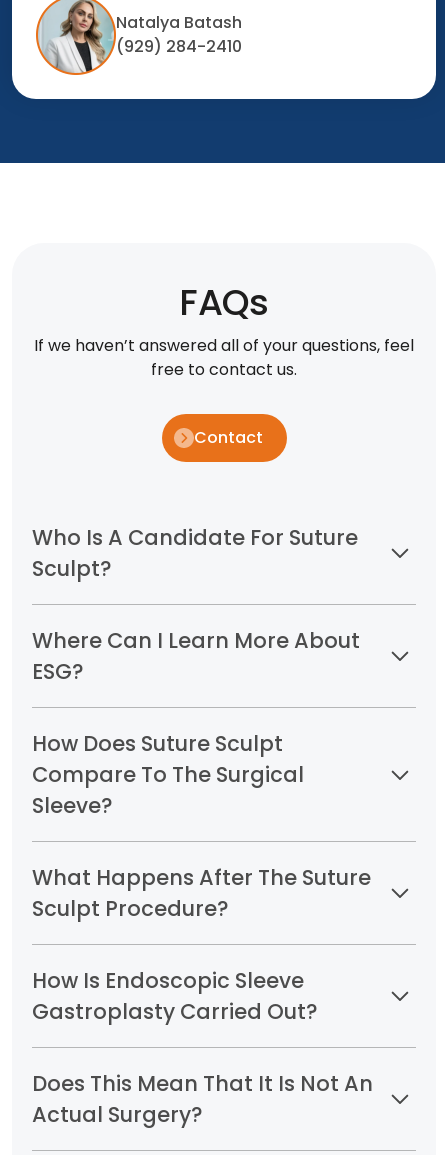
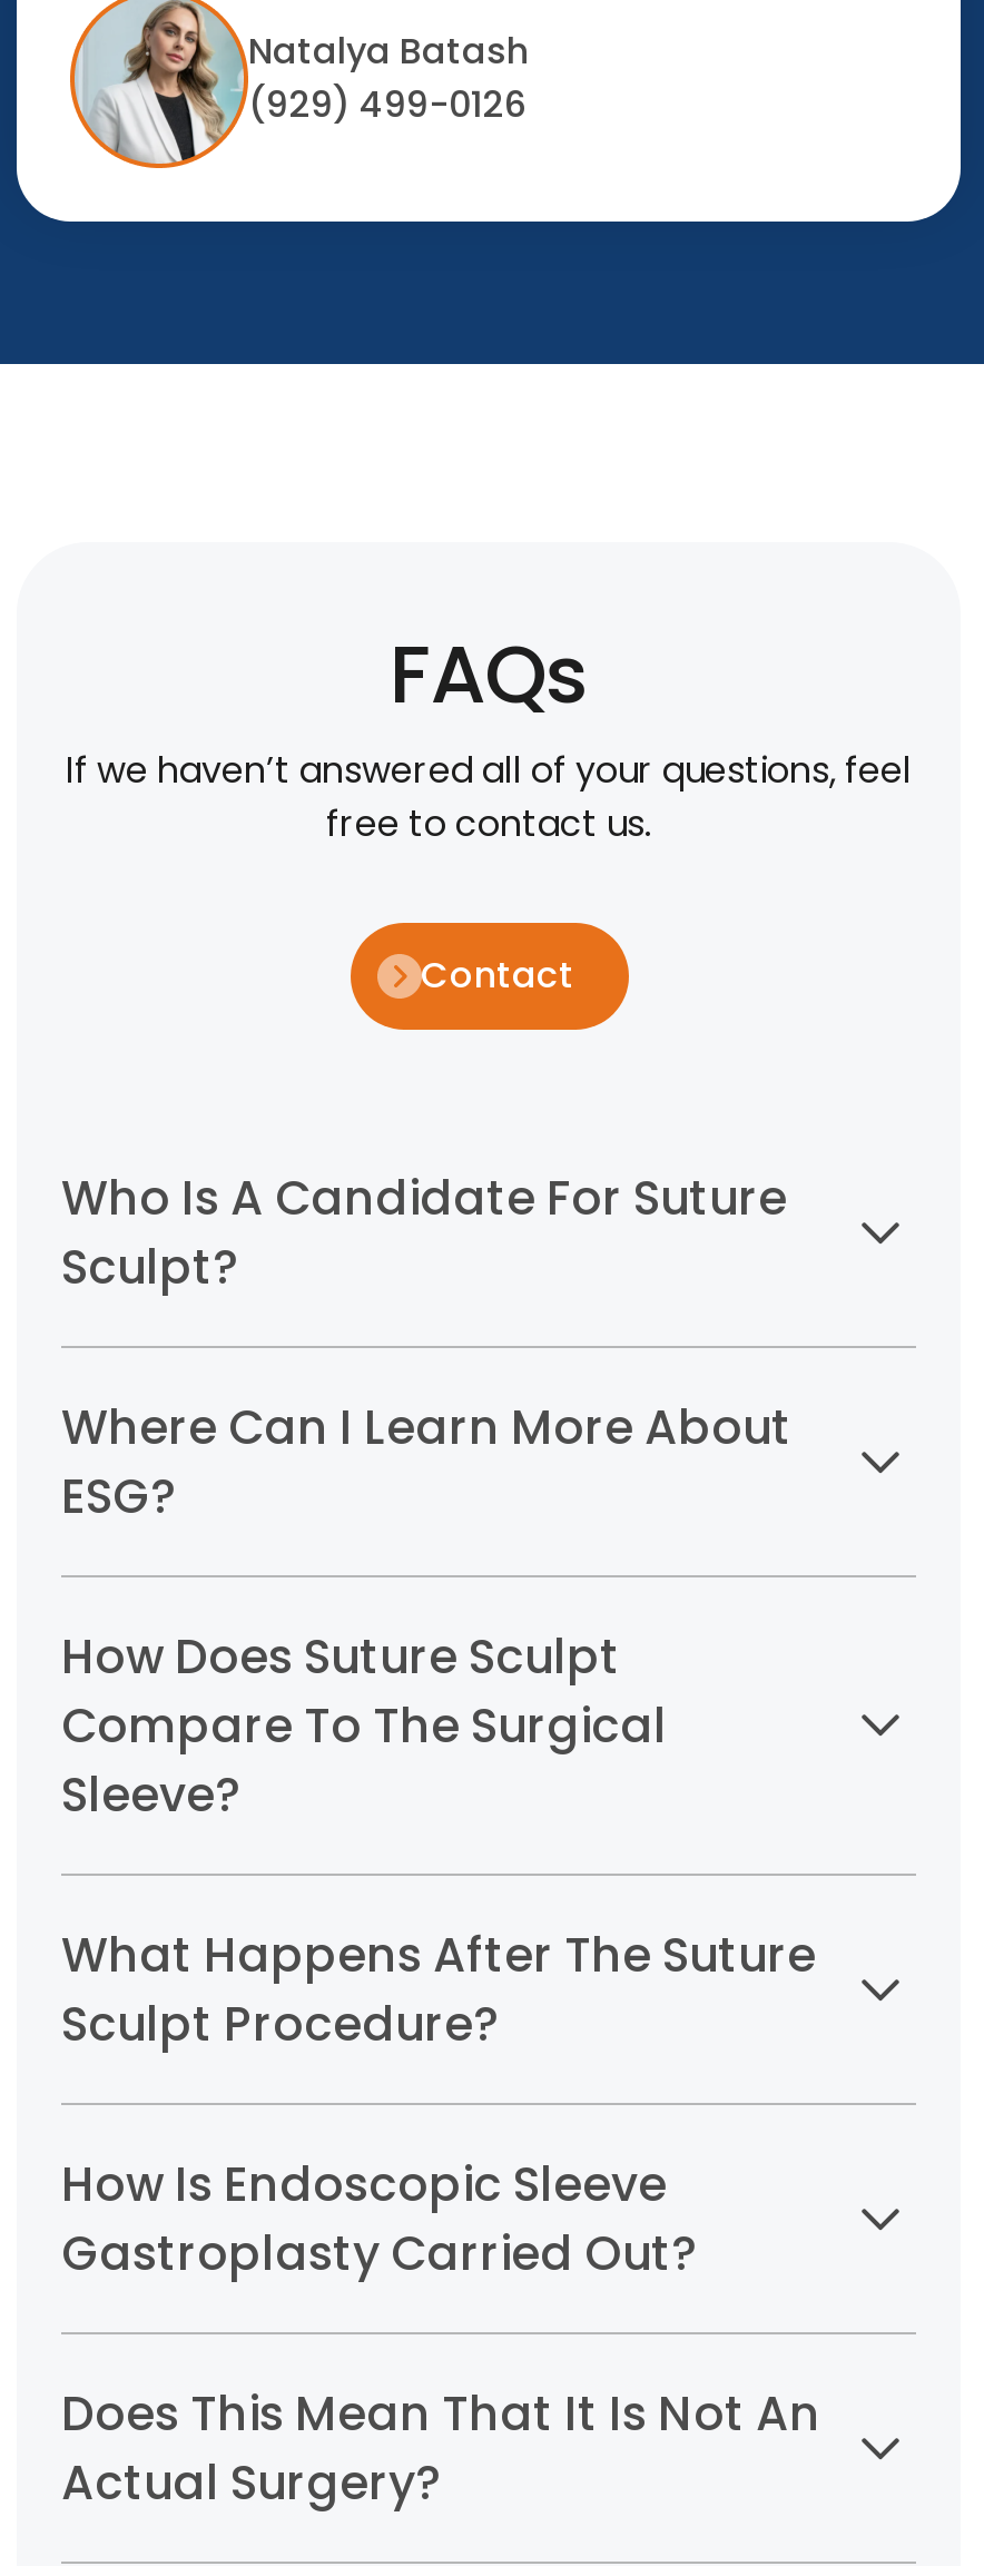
[116,35,242,58] (929) 284-2410 -> [248,78,527,129] (929) 499-0126

